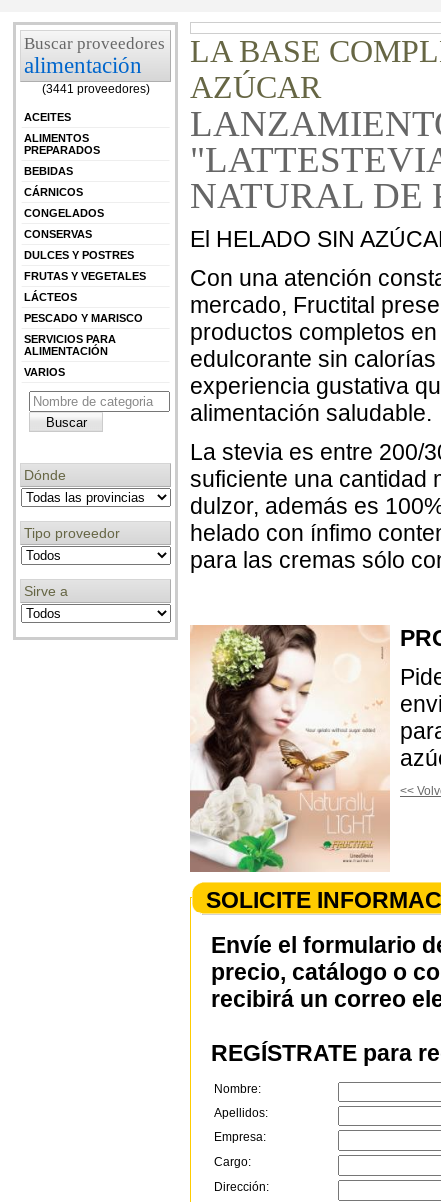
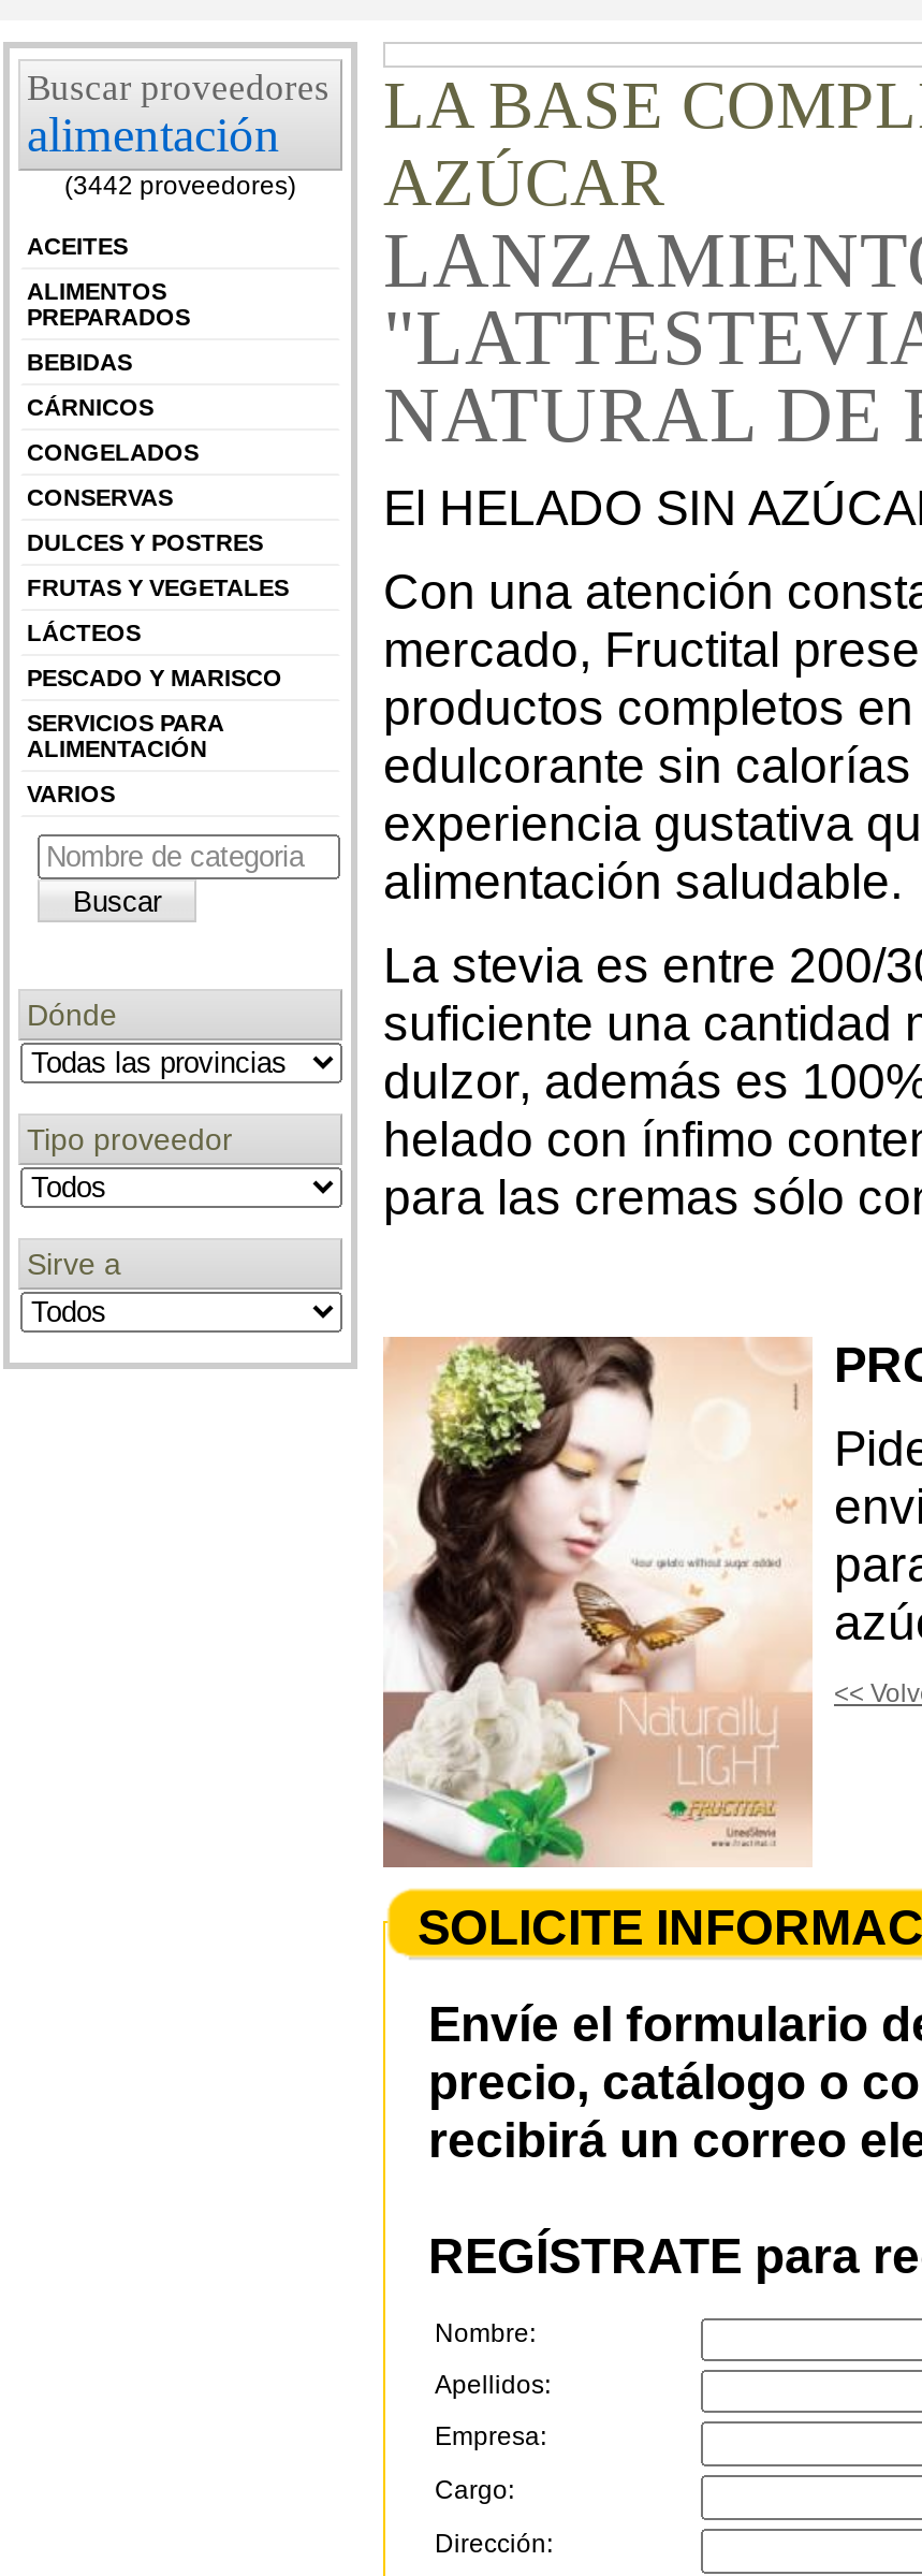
[41,82,149,96] (3441 proveedores) -> [64,171,296,201] (3442 proveedores)

